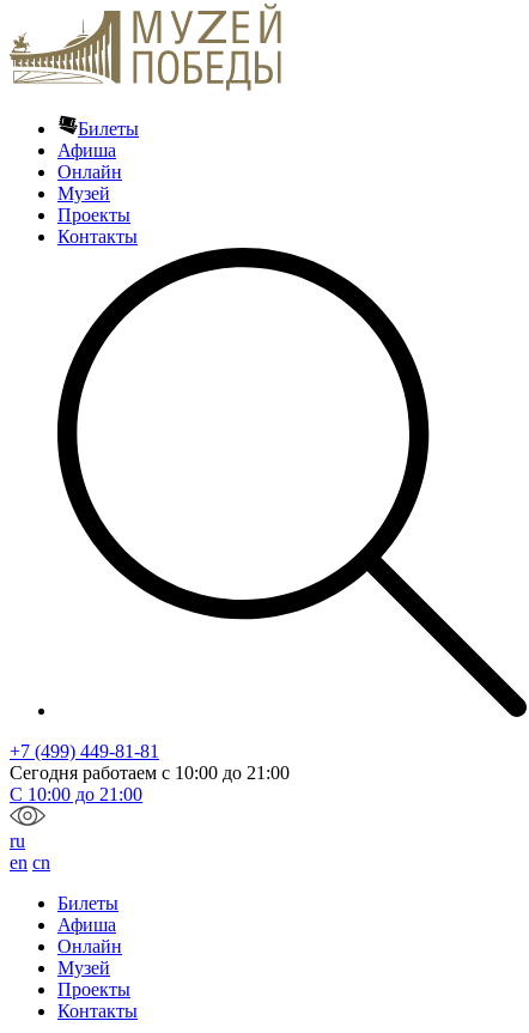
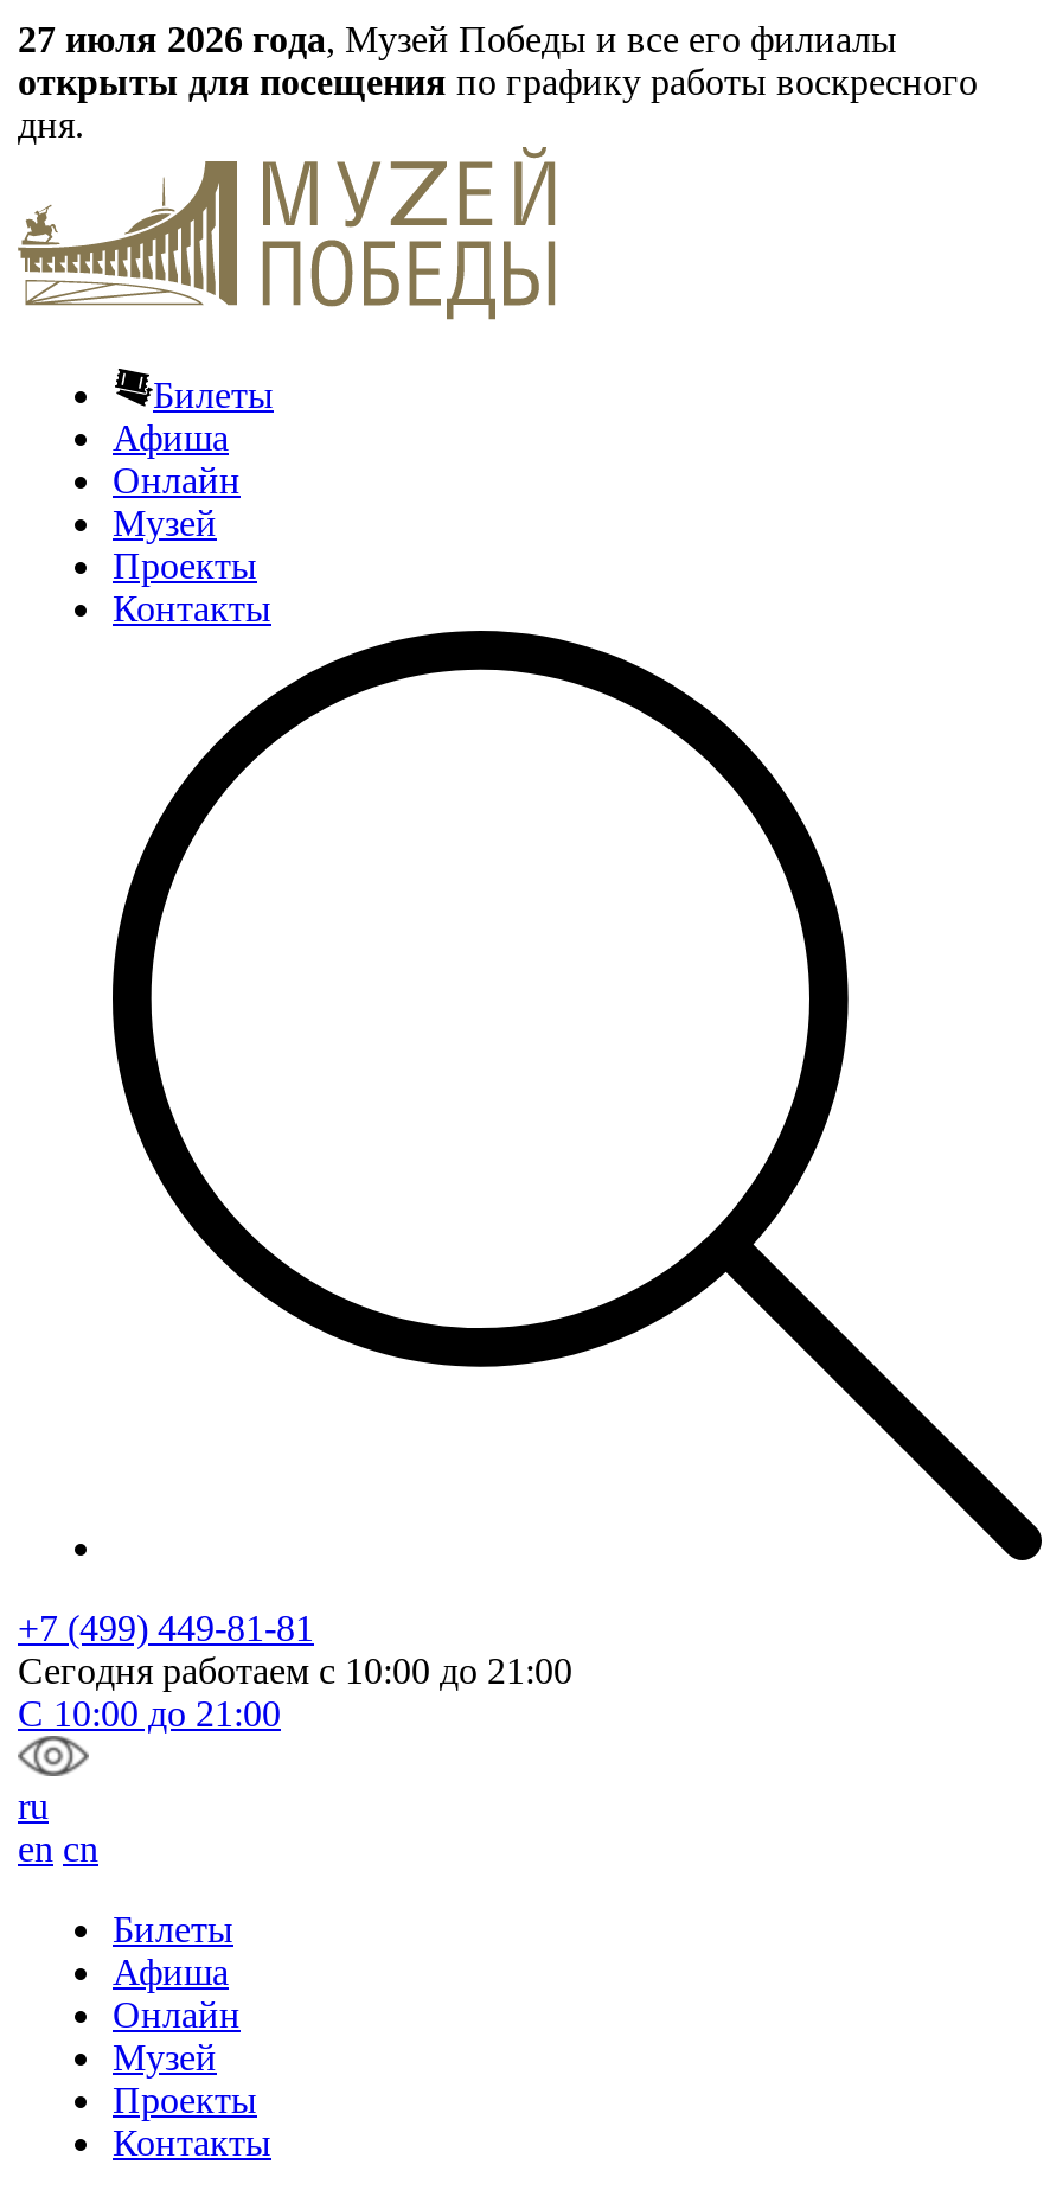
none -> [18,19,978,145] 27 июля 2026 года, Музей Победы и все его филиалы | открыты для посещения по графику работы воскресного | дня.

